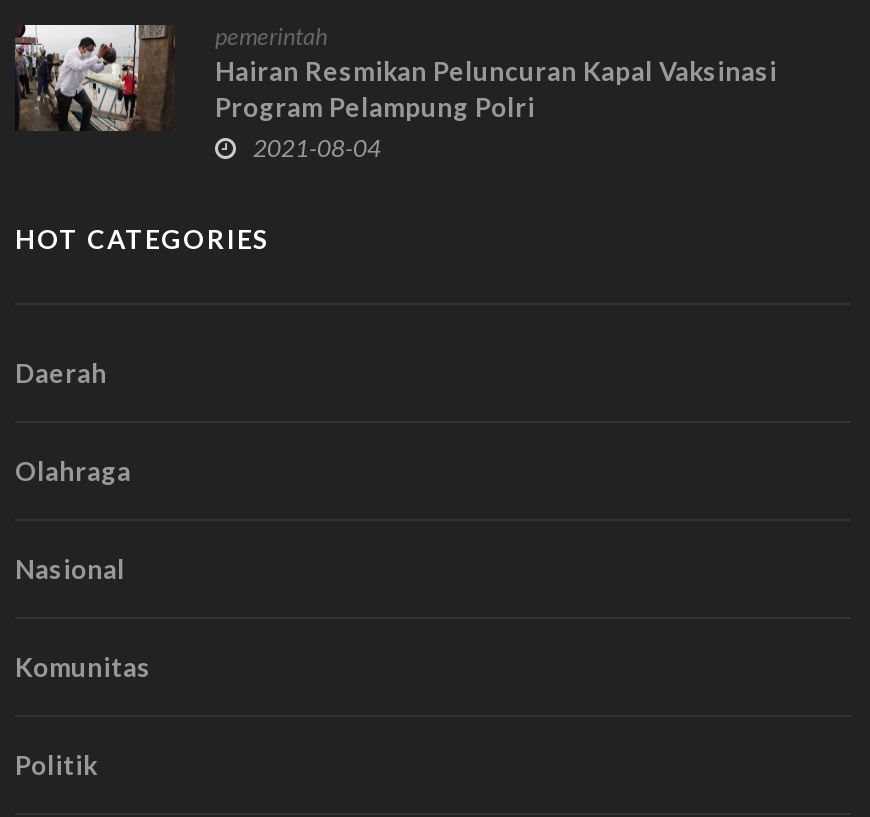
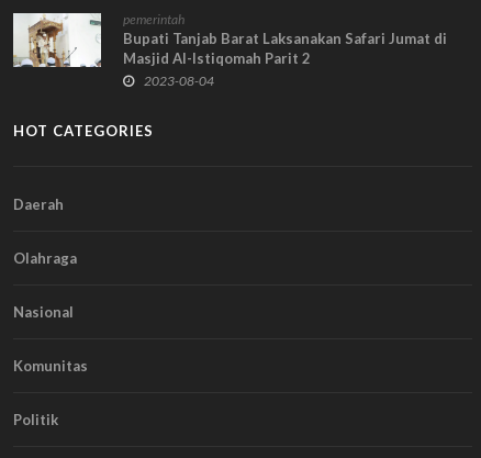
[13,23,777,163] [image] | Hairan Resmikan Peluncuran Kapal Vaksinasi | Program Pelampung Polri | 2021-08-04 -> [12,12,447,89] [image] | Bupati Tanjab Barat Laksanakan Safari Jumat di | Masjid Al-Istiqomah Parit 2 | 2023-08-04

